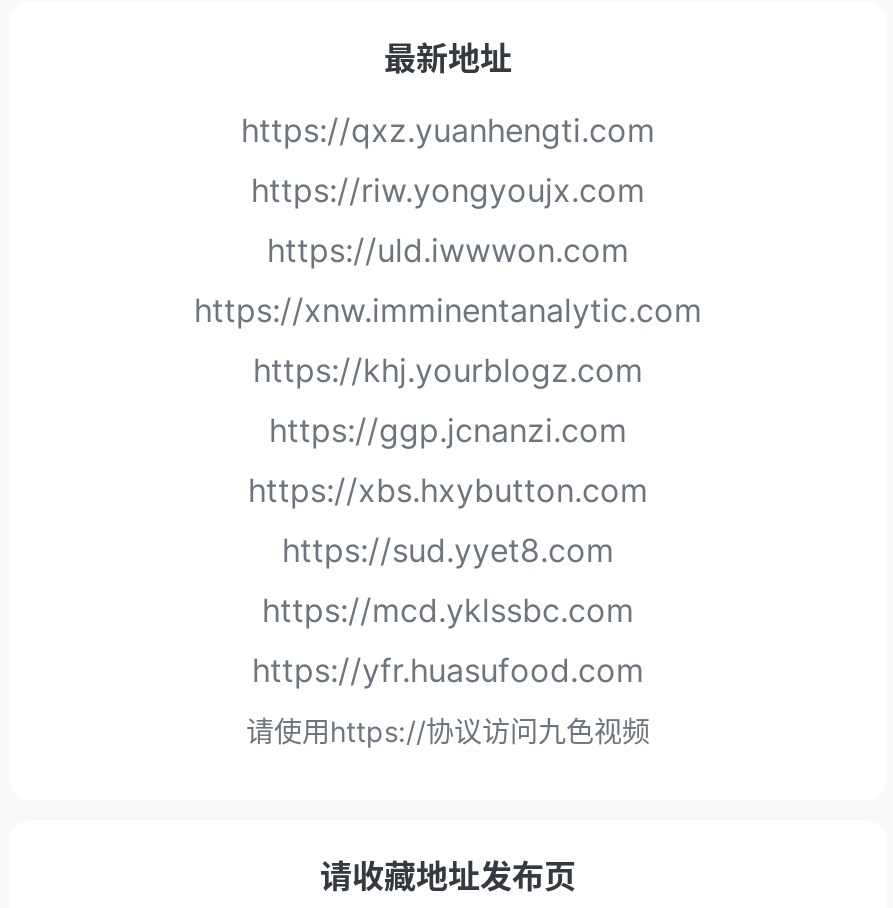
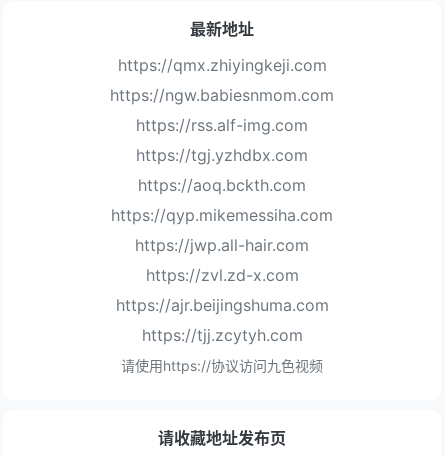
[241,110,655,150] https://qxz.yuanhengti.com -> [117,55,326,75] https://qmx.zhiyingkeji.com
[251,170,645,210] https://riw.yongyoujx.com -> [110,85,334,105] https://ngw.babiesnmom.com
[267,230,629,270] https://uld.iwwwon.com -> [136,115,308,135] https://rss.alf-img.com
[194,290,702,330] https://xnw.imminentanalytic.com -> [136,145,308,165] https://tgj.yzhdbx.com
[253,350,643,390] https://khj.yourblogz.com -> [138,175,306,195] https://aoq.bckth.com
[269,410,627,450] https://ggp.jcnanzi.com -> [111,205,333,225] https://qyp.mikemessiha.com
[248,470,648,510] https://xbs.hxybutton.com -> [135,235,309,255] https://jwp.all-hair.com
[282,530,614,570] https://sud.yyet8.com -> [145,265,298,285] https://zvl.zd-x.com
[262,590,634,630] https://mcd.yklssbc.com -> [115,295,328,315] https://ajr.beijingshuma.com
[252,650,644,690] https://yfr.huasufood.com -> [141,325,302,345] https://tjj.zcytyh.com

